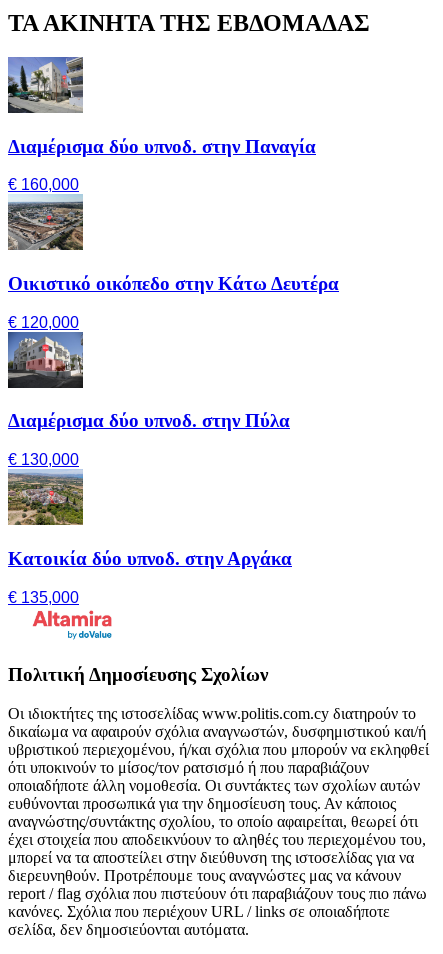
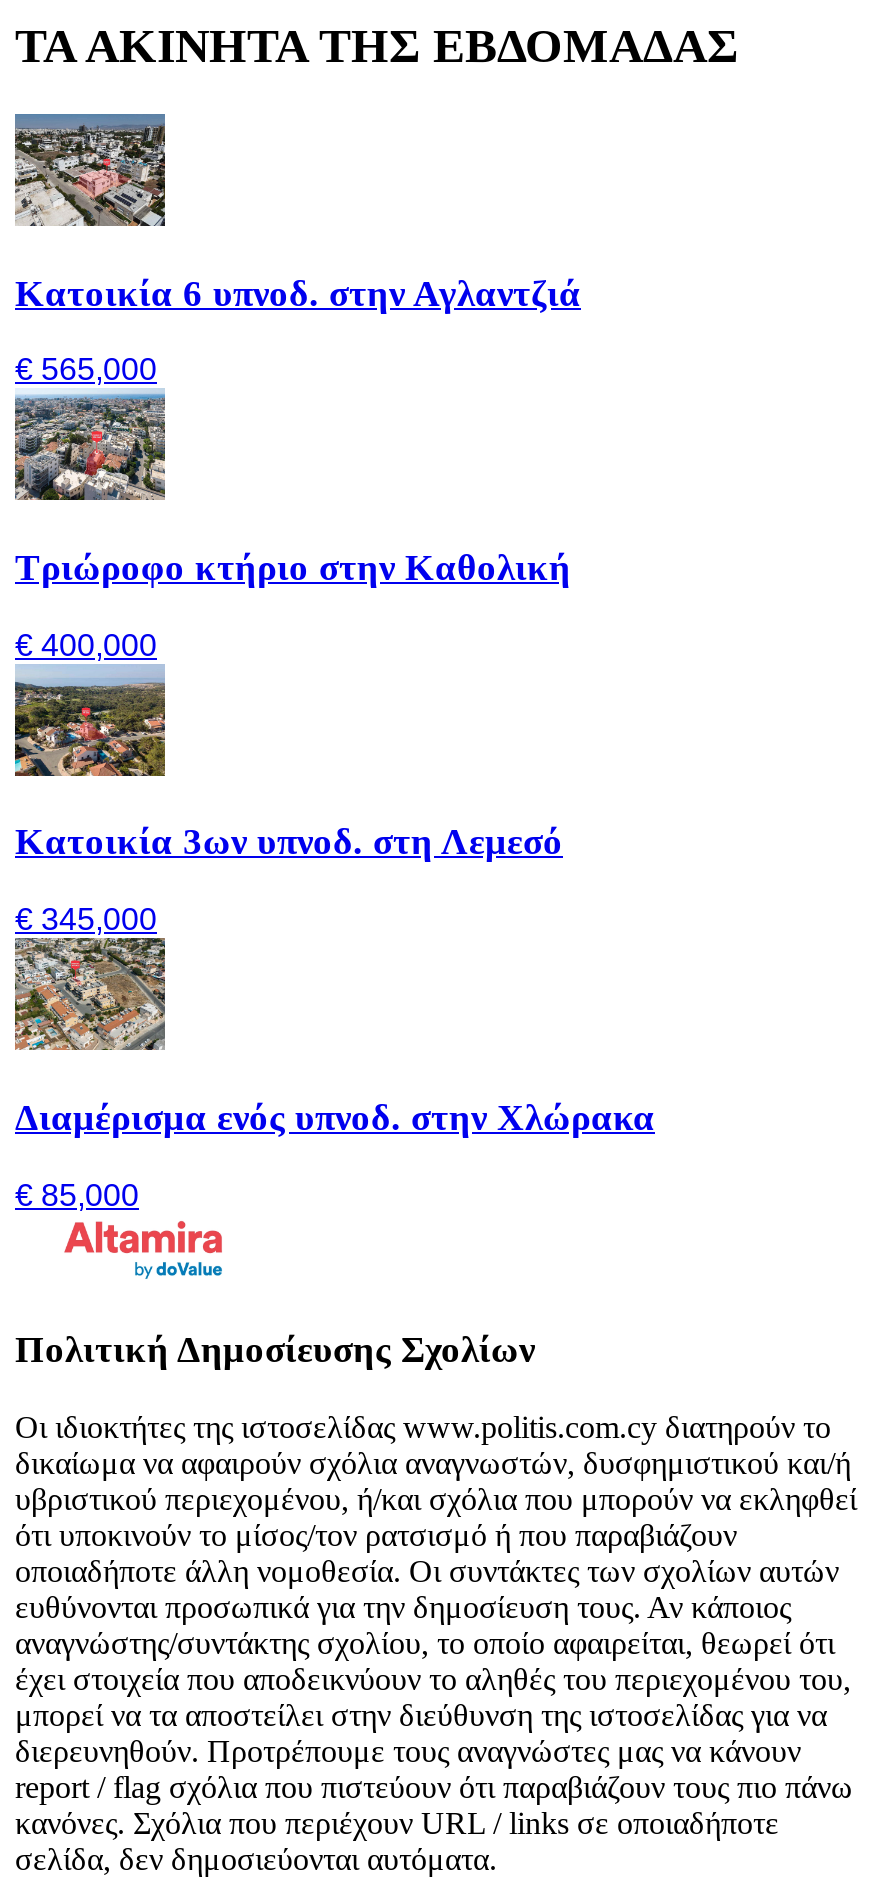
[7,57,316,157] [image] | Διαμέρισμα δύο υπνοδ. στην Παναγία -> [13,114,581,313] [image] | Κατοικία 6 υπνοδ. στην Αγλαντζιά
[8,176,79,193] € 160,000 -> [15,353,157,387] € 565,000
[8,201,339,294] [image] | Οικιστικό οικόπεδο στην Κάτω Δευτέρα -> [13,402,571,588] [image] | Τριώροφο κτήριο στην Καθολική
[8,314,79,331] € 120,000 -> [15,628,157,662] € 400,000
[7,338,290,431] [image] | Διαμέρισμα δύο υπνοδ. στην Πύλα -> [13,676,563,863] [image] | Κατοικία 3ων υπνοδ. στη Λεμεσό
[8,451,79,468] € 130,000 -> [15,902,157,936] € 345,000
[8,476,292,569] [image] | Κατοικία δύο υπνοδ. στην Αργάκα -> [15,952,655,1138] [image] | Διαμέρισμα ενός υπνοδ. στην Χλώρακα
[8,589,79,606] € 135,000 -> [15,1177,139,1211] € 85,000

